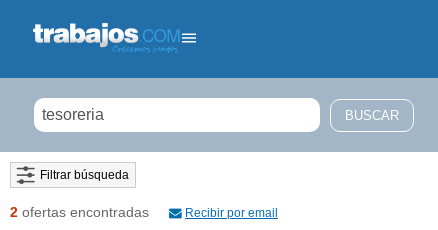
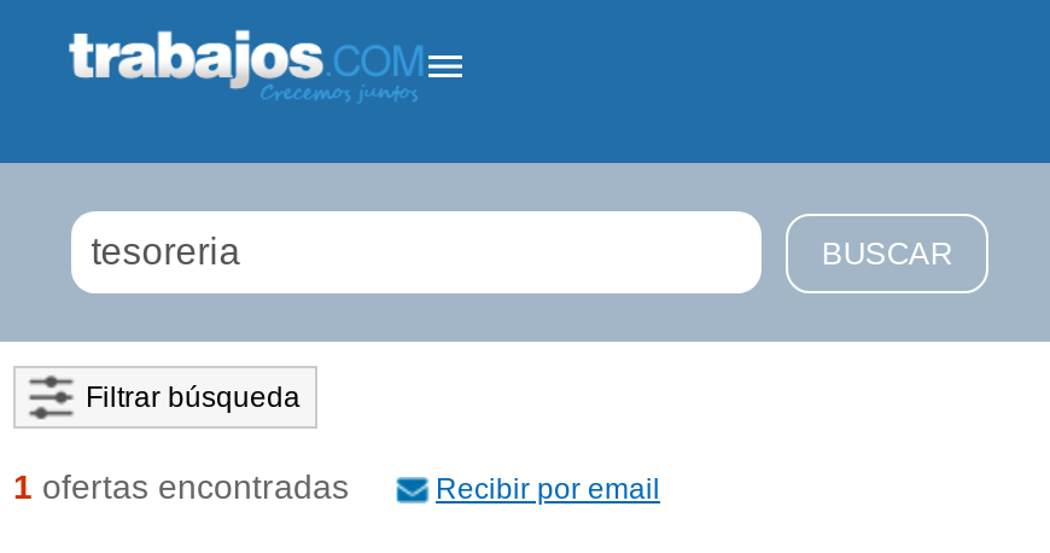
[10,204,153,220] 2 ofertas encontradas -> [13,467,358,506] 1 ofertas encontradas

